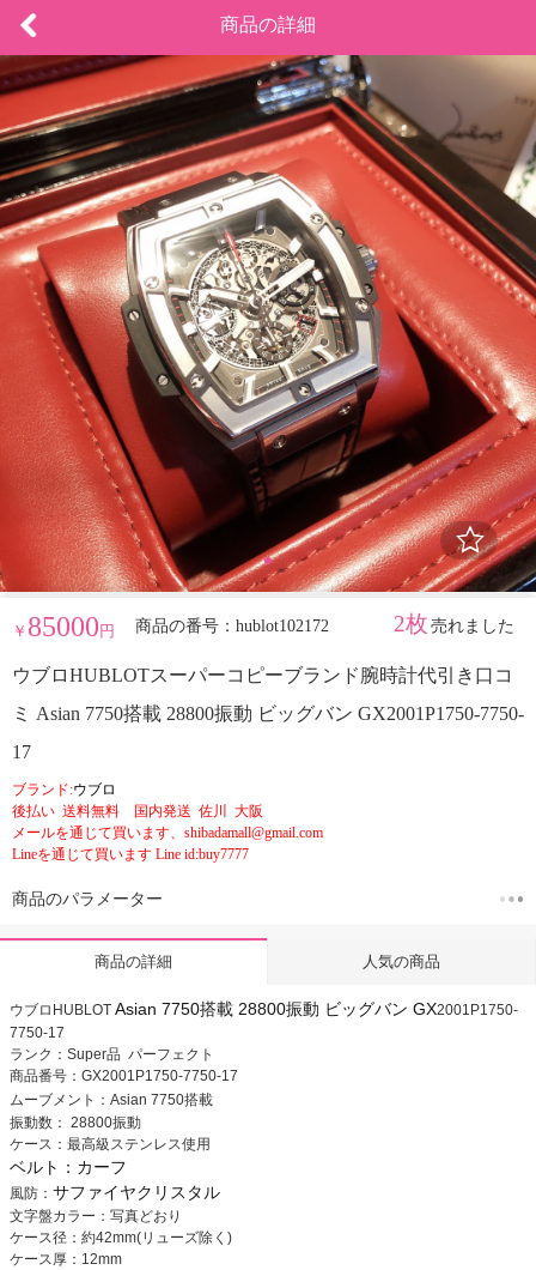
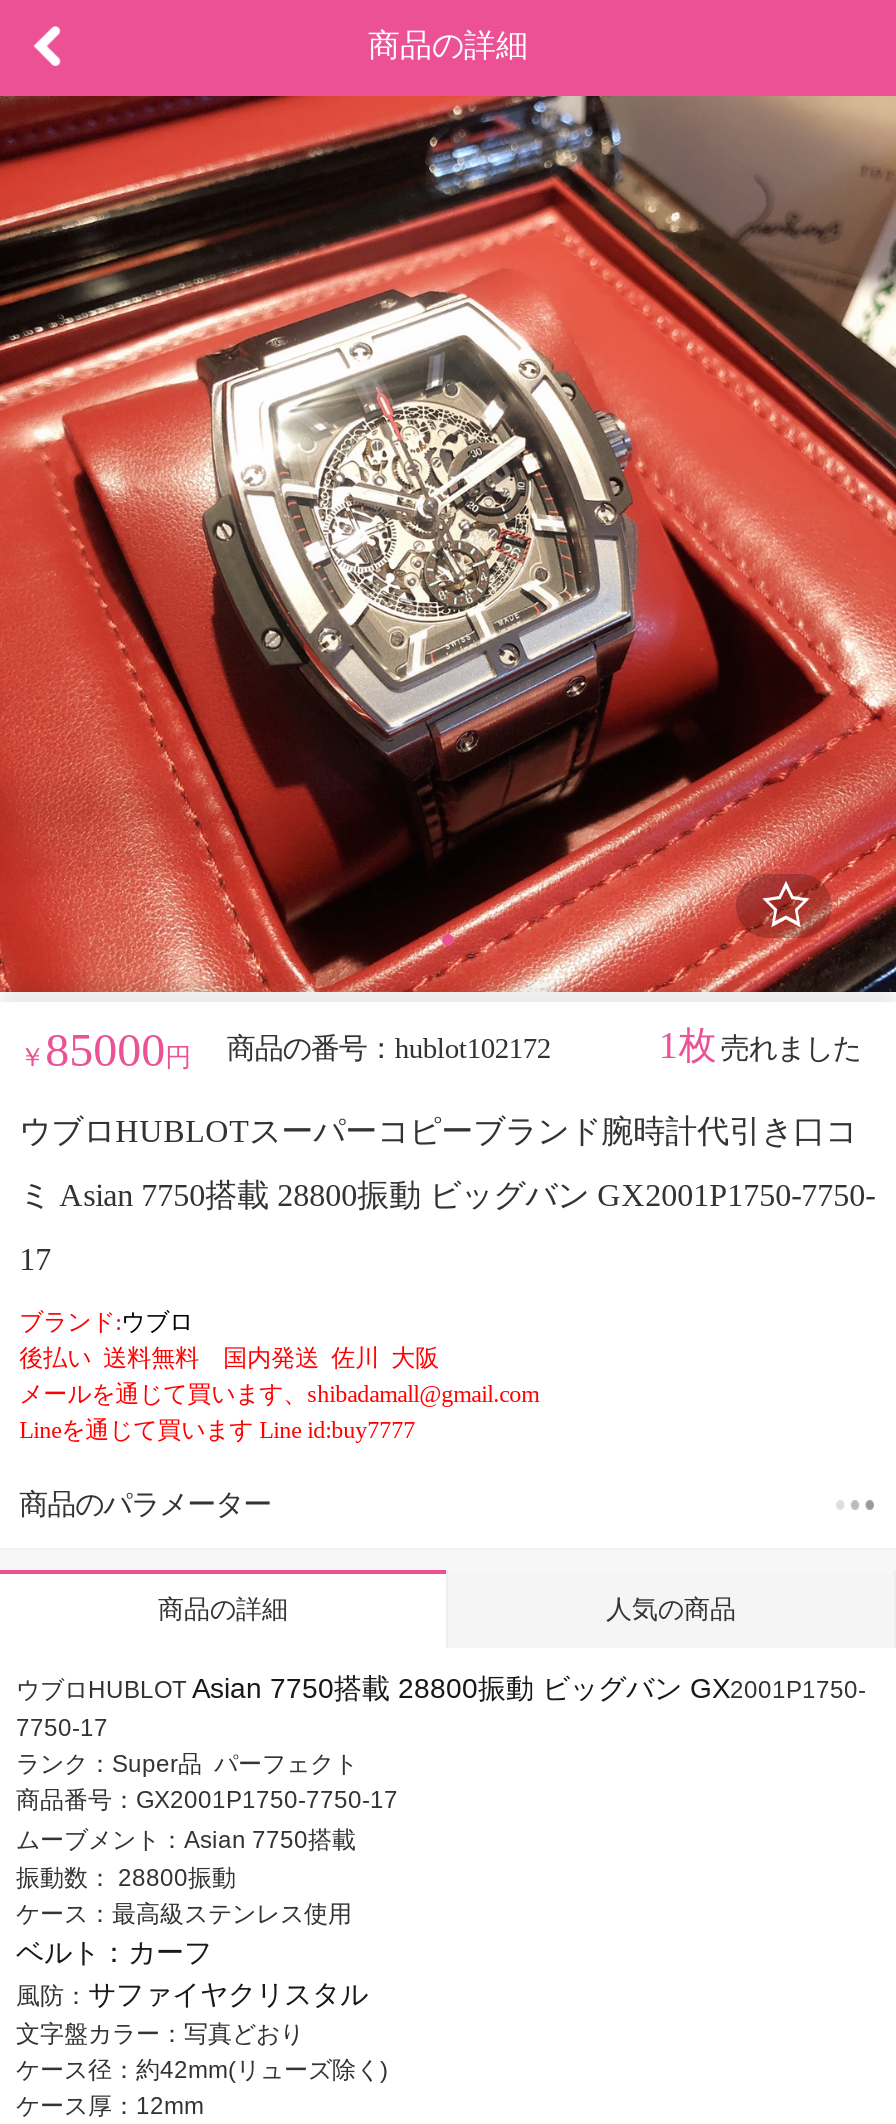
[136,612,515,637] 商品の番号：hublot102172 2枚 売れました -> [227,1025,861,1067] 商品の番号：hublot102172 1枚 売れました

